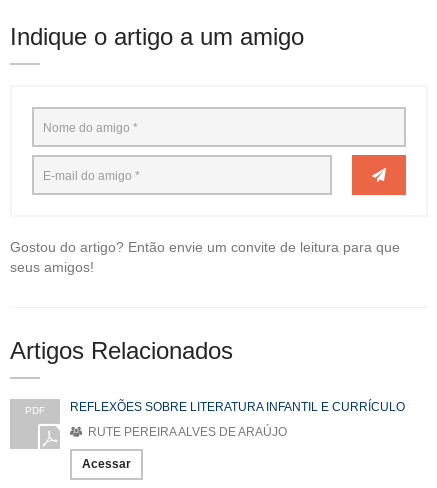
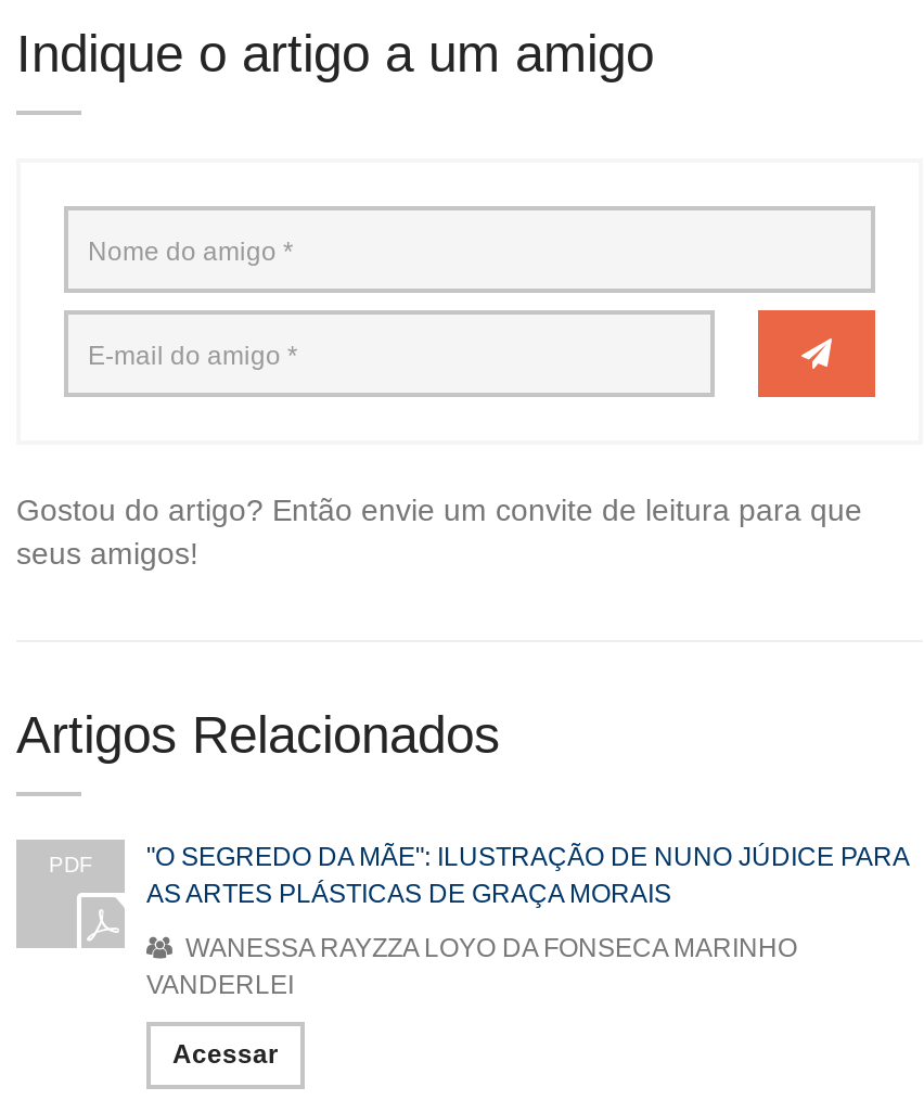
[70,400,405,414] REFLEXÕES SOBRE LITERATURA INFANTIL E CURRÍCULO -> [146,842,908,909] "O SEGREDO DA MÃE": ILUSTRAÇÃO DE NUNO JÚDICE PARA | AS ARTES PLÁSTICAS DE GRAÇA MORAIS
[85,425,287,439] RUTE PEREIRA ALVES DE ARAÚJO -> [146,933,797,1001] WANESSA RAYZZA LOYO DA FONSECA MARINHO | VANDERLEI

